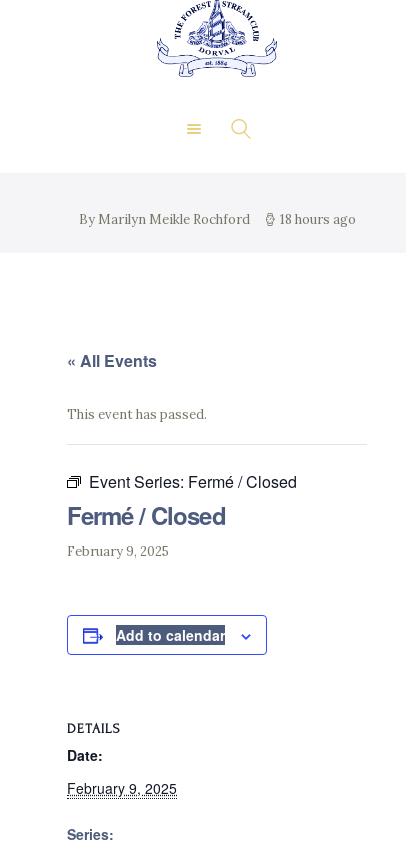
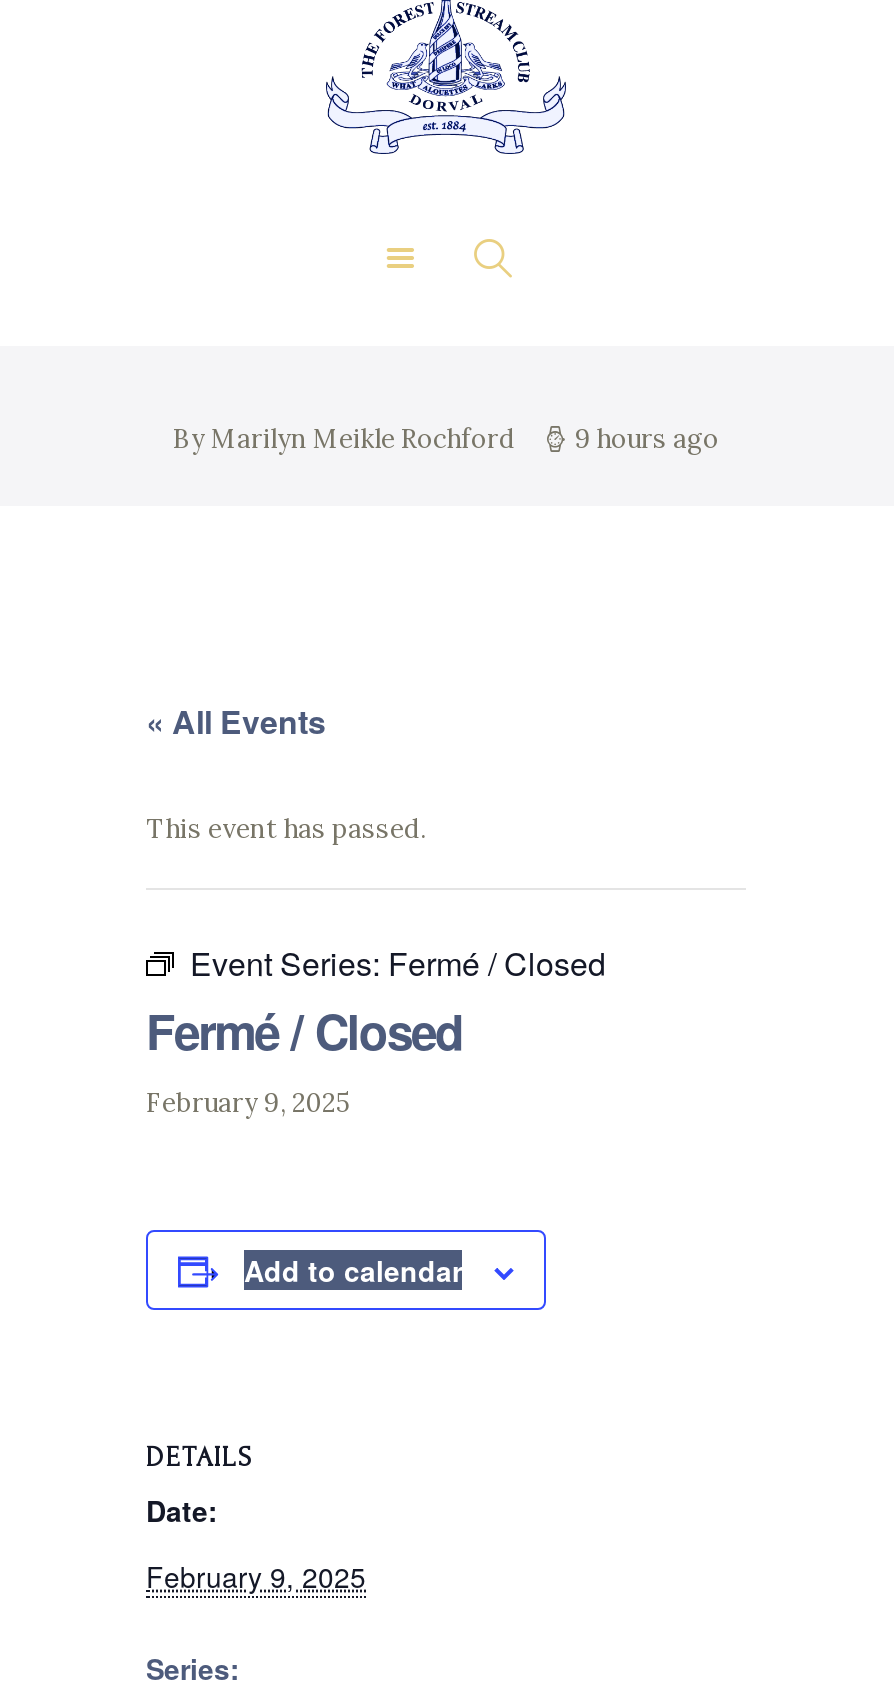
[78,211,355,228] By Marilyn Meikle Rochford 18 hours ago -> [173,422,719,456] By Marilyn Meikle Rochford 9 hours ago

